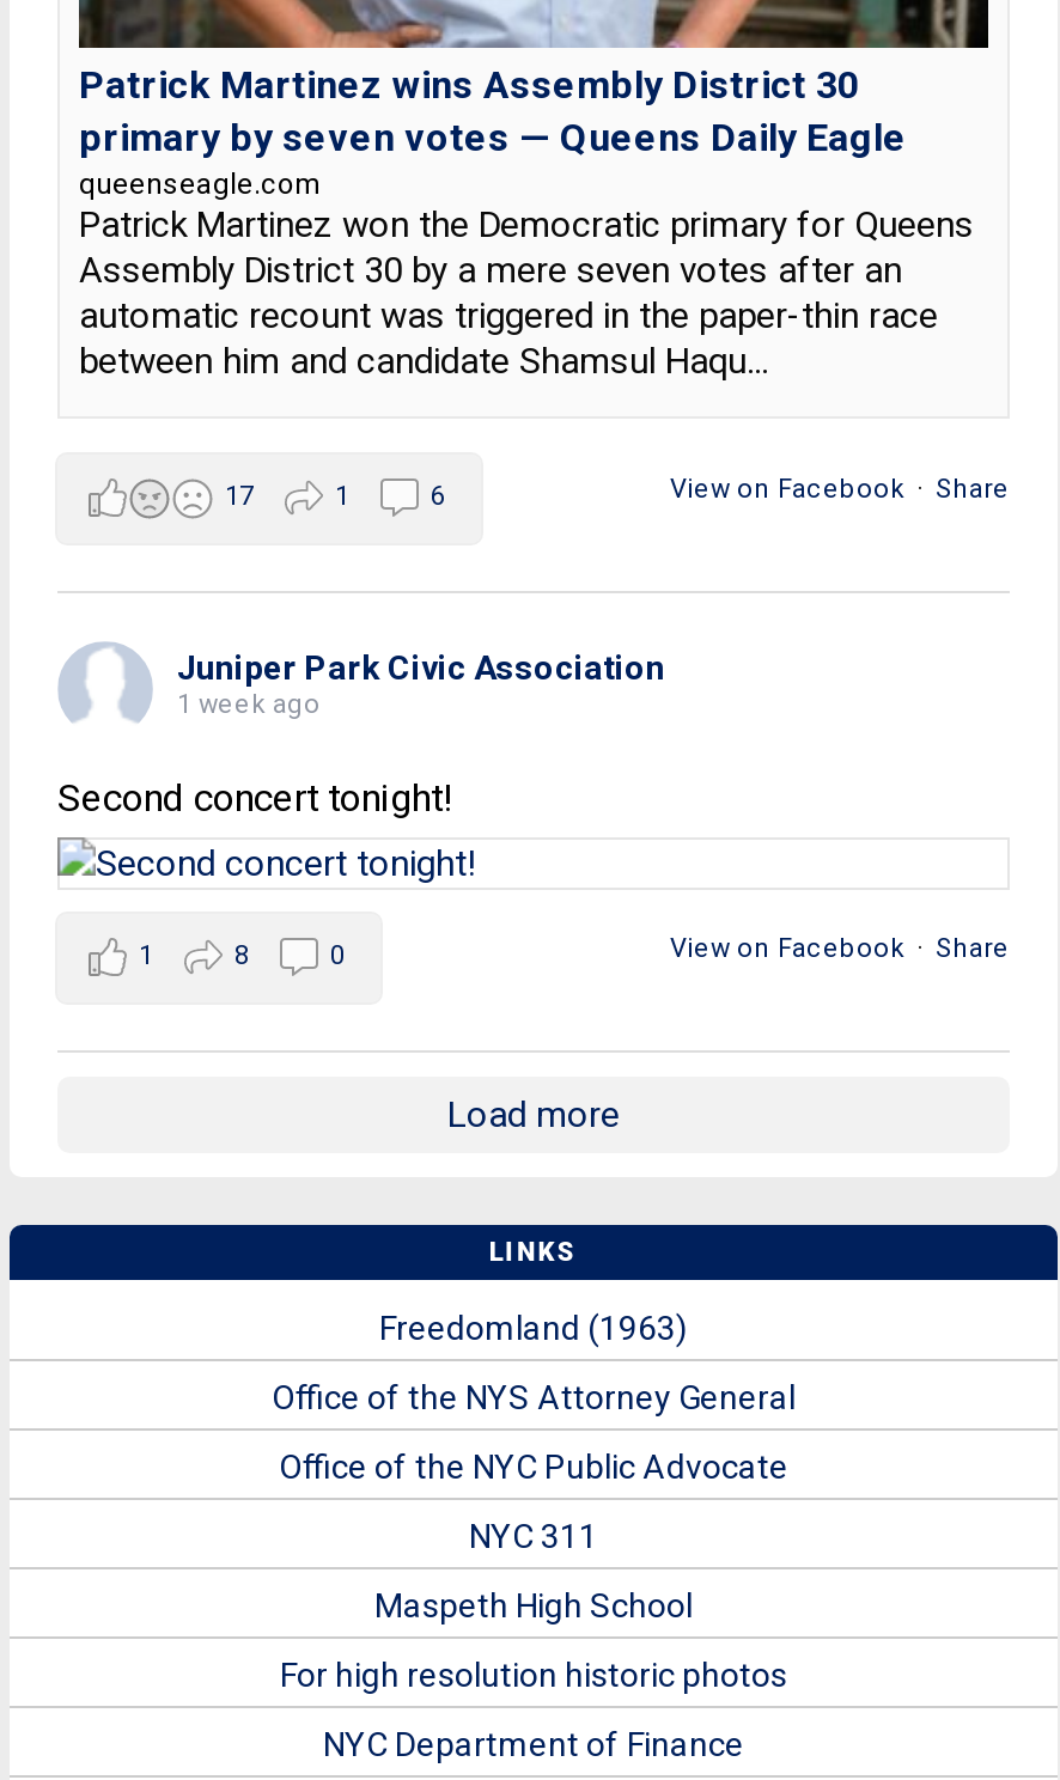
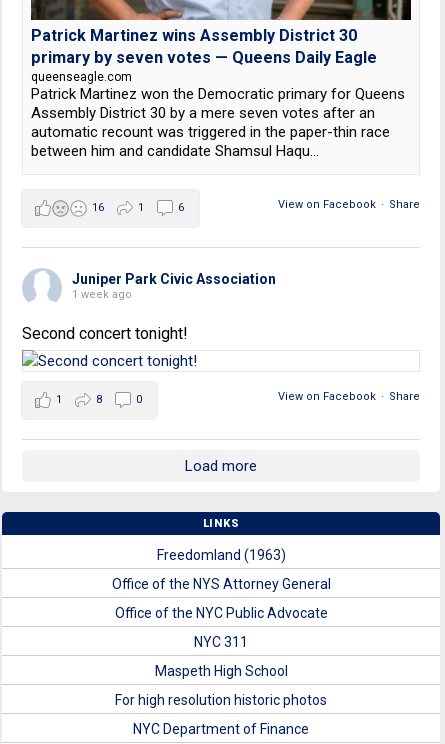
[225,482,254,513] 17 -> [92,201,104,214] 16

